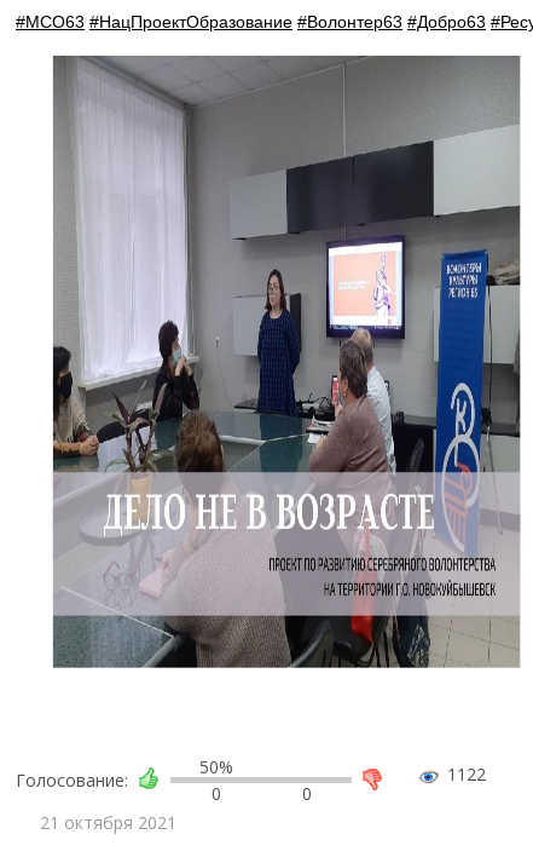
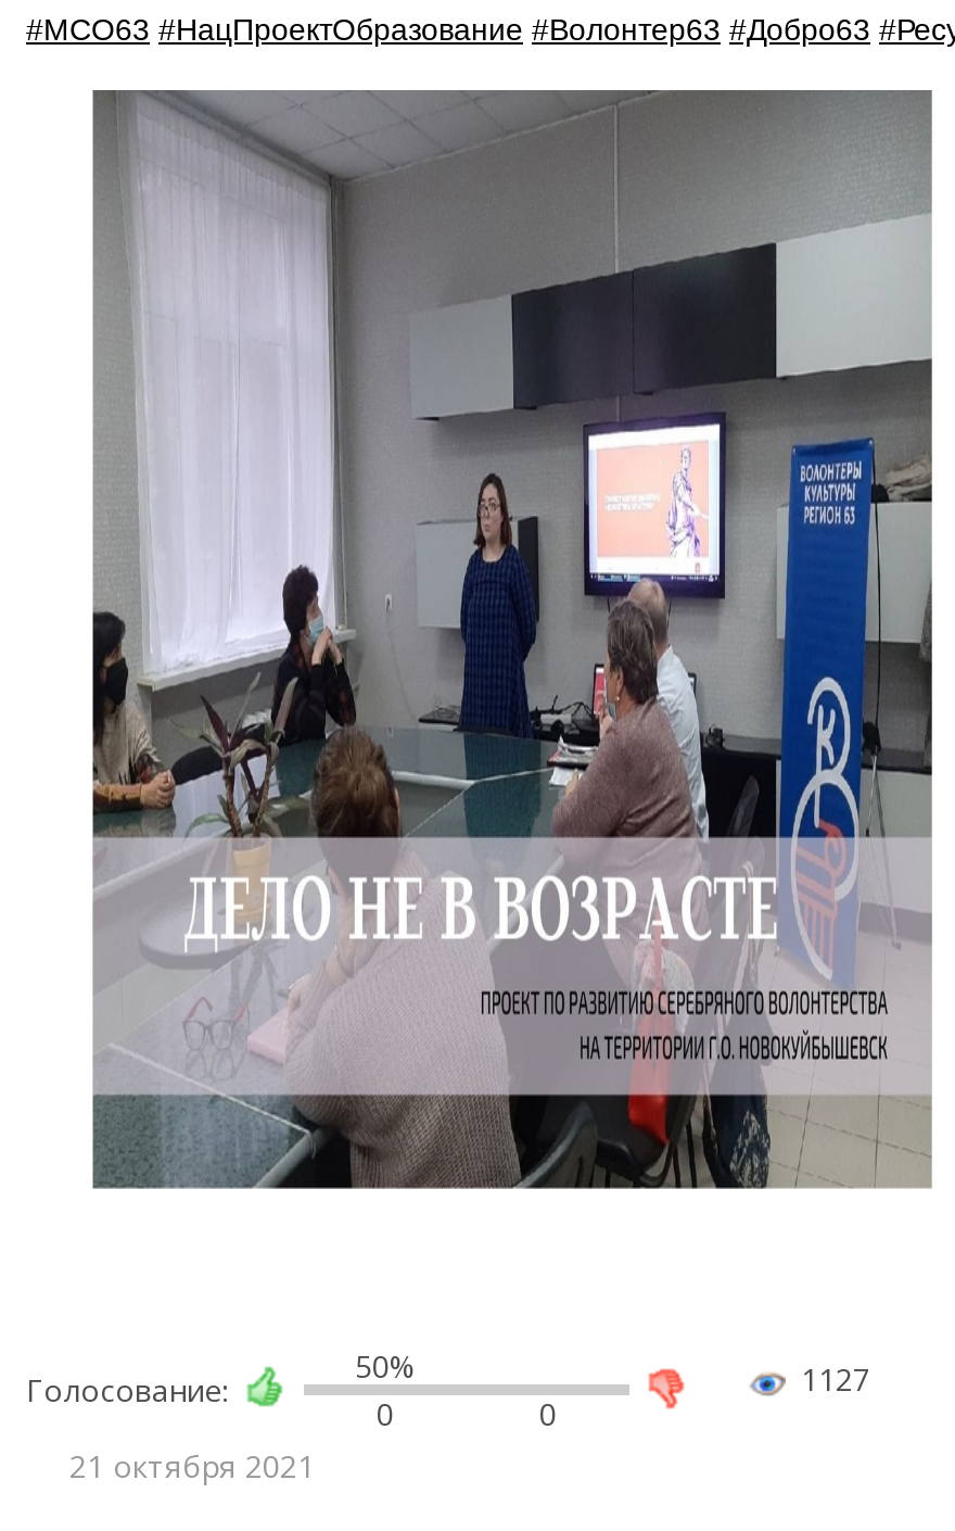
[447,763,486,786] 1122 -> [801,1358,870,1400] 1127

